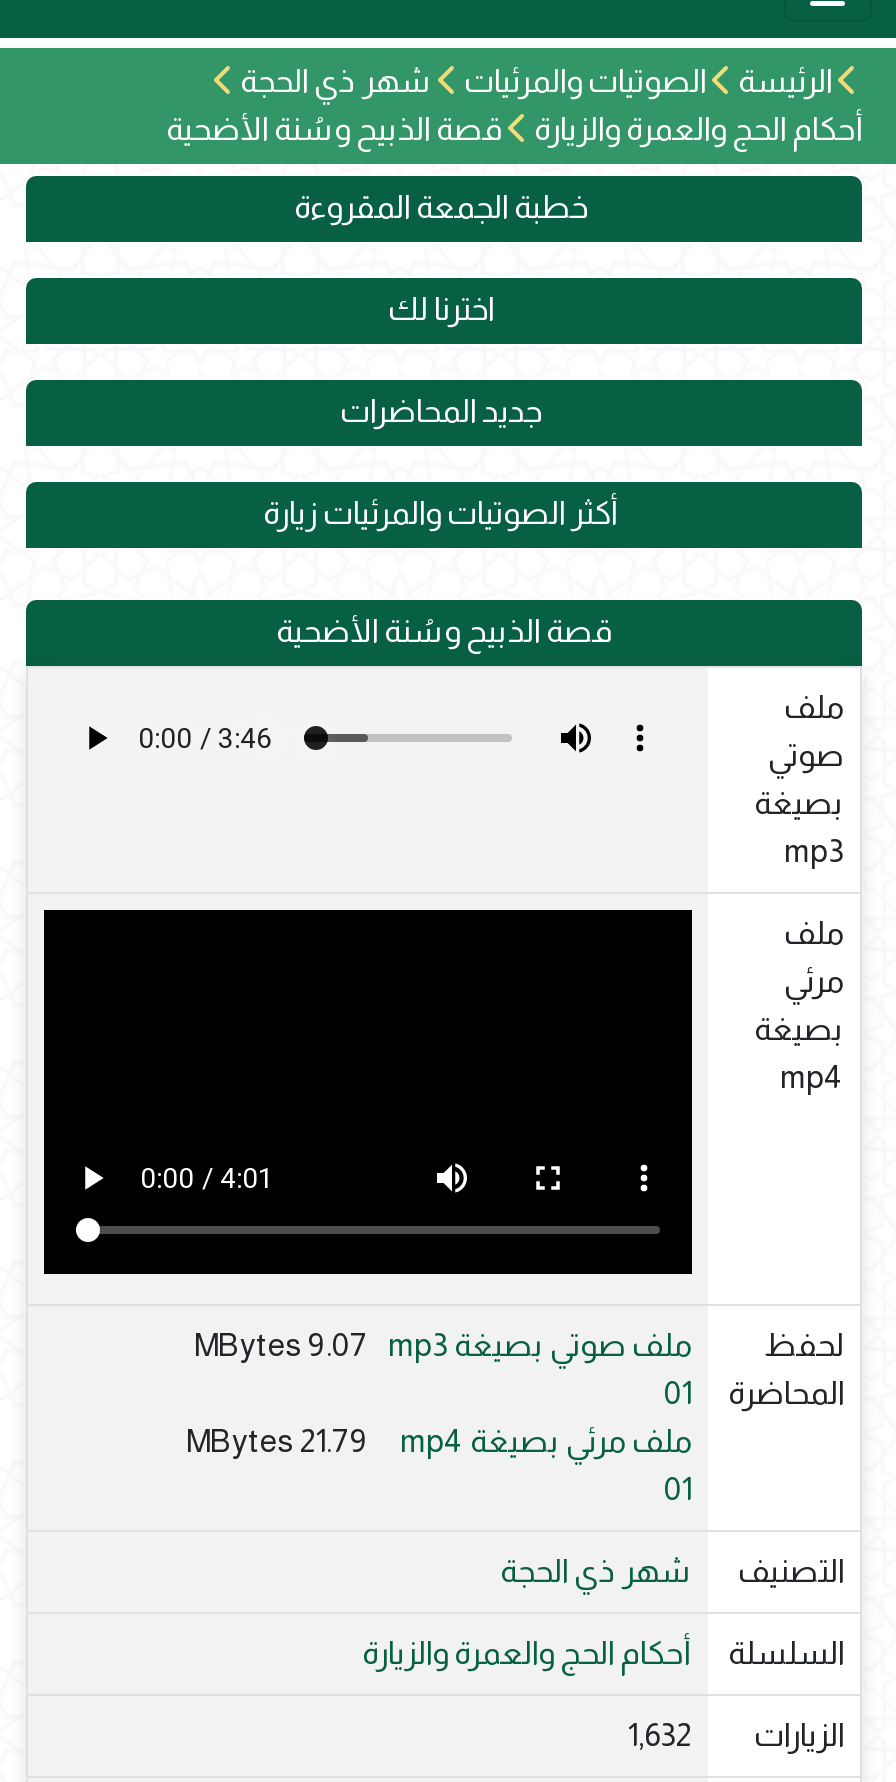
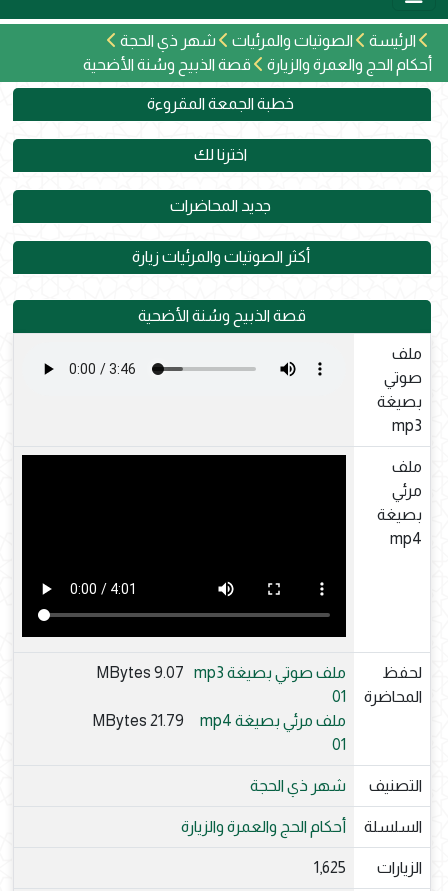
[628,1719,844,1753] الزيارات 1,632 -> [314,859,422,876] الزيارات 1,625

